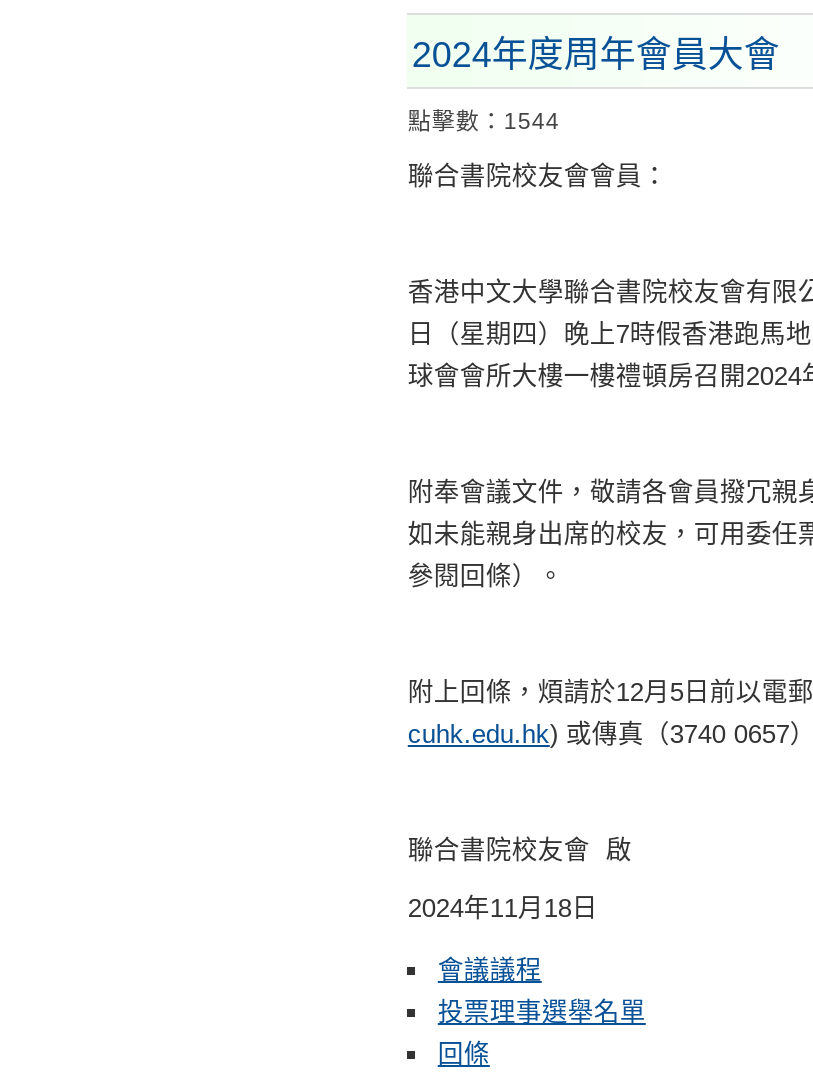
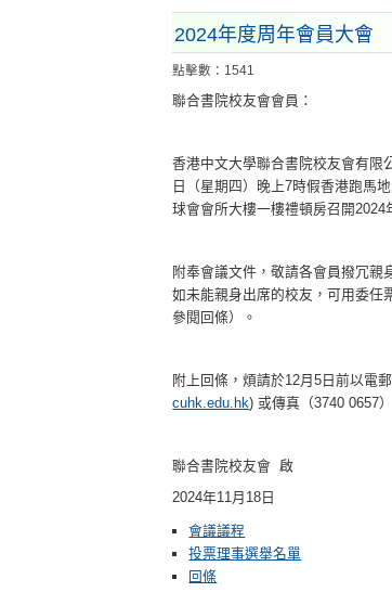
[408,108,560,132] 點擊數：1544 -> [173,63,255,76] 點擊數：1541

